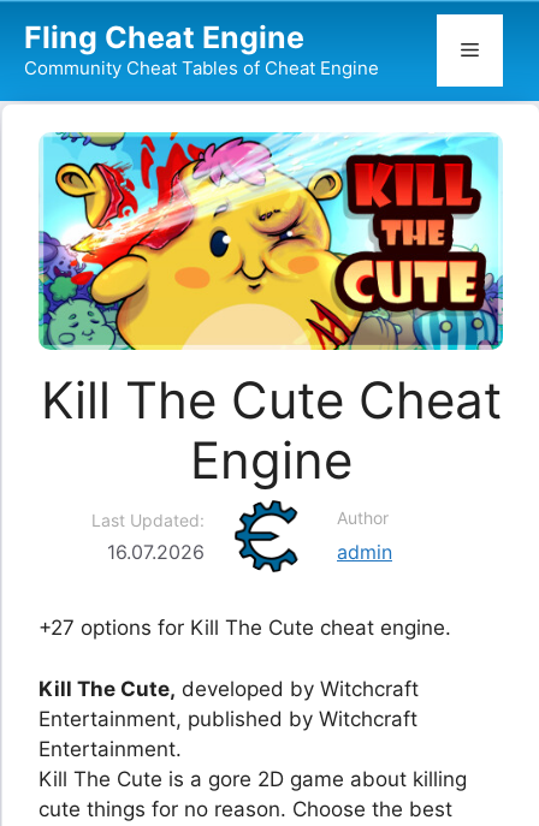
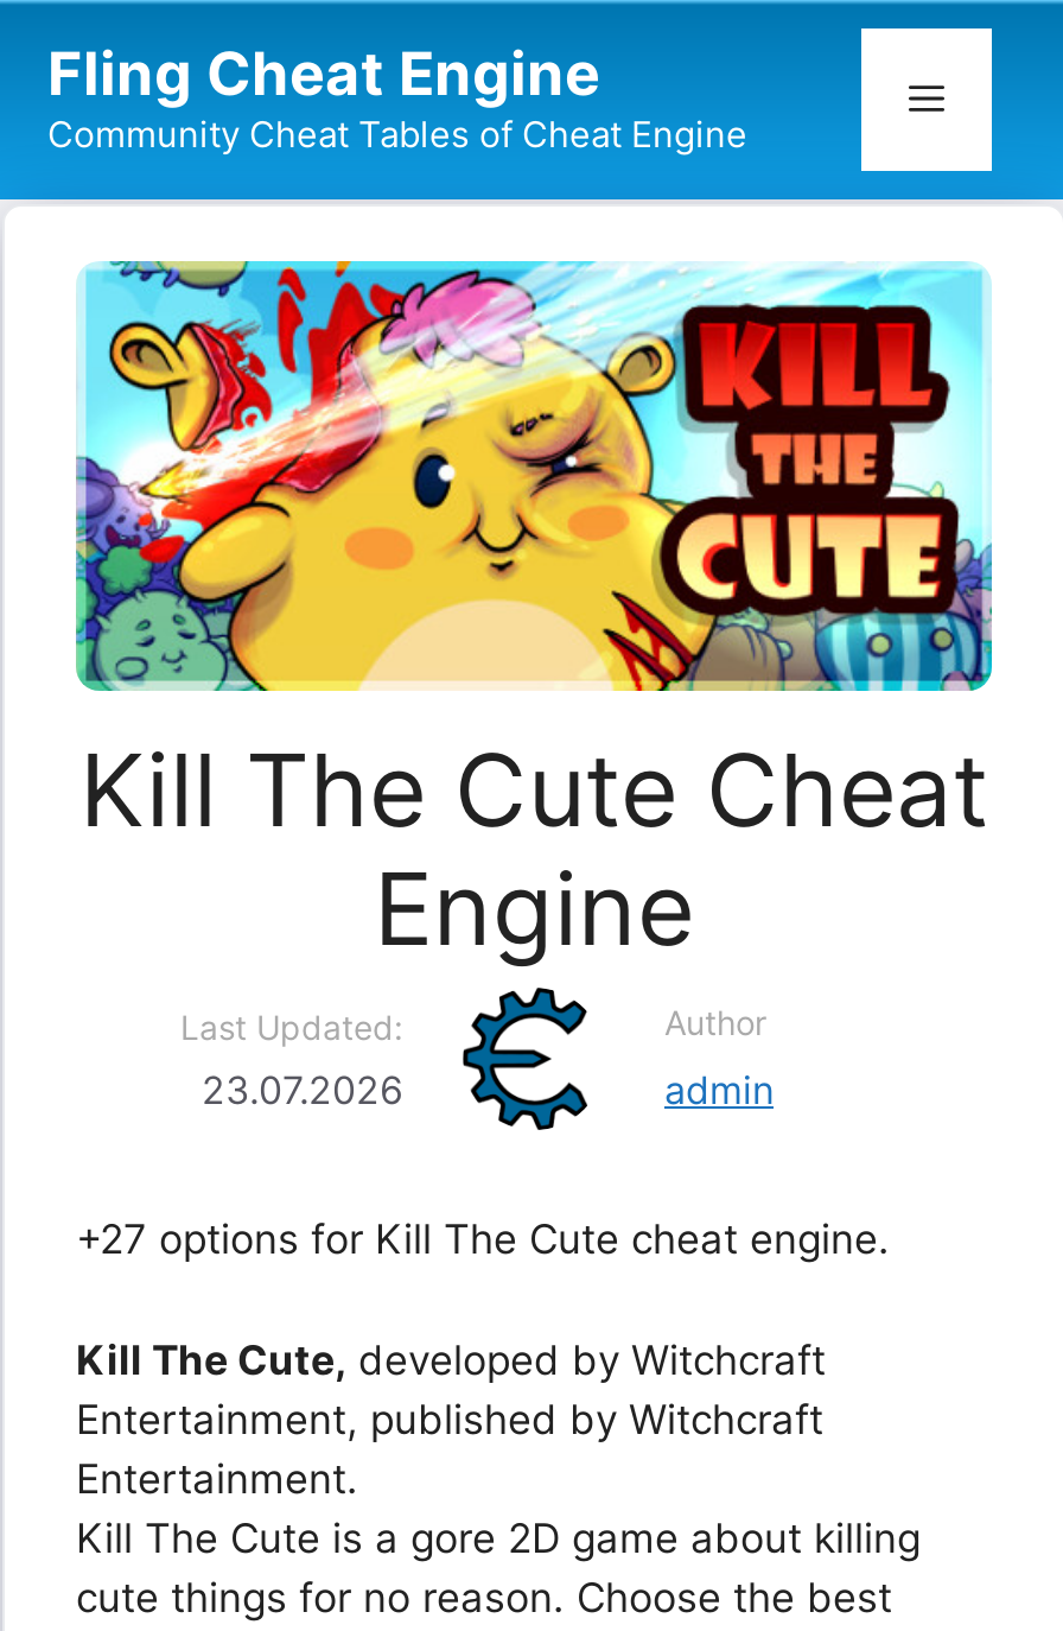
[107,539,205,563] 16.07.2026 -> [202,1065,403,1112] 23.07.2026

